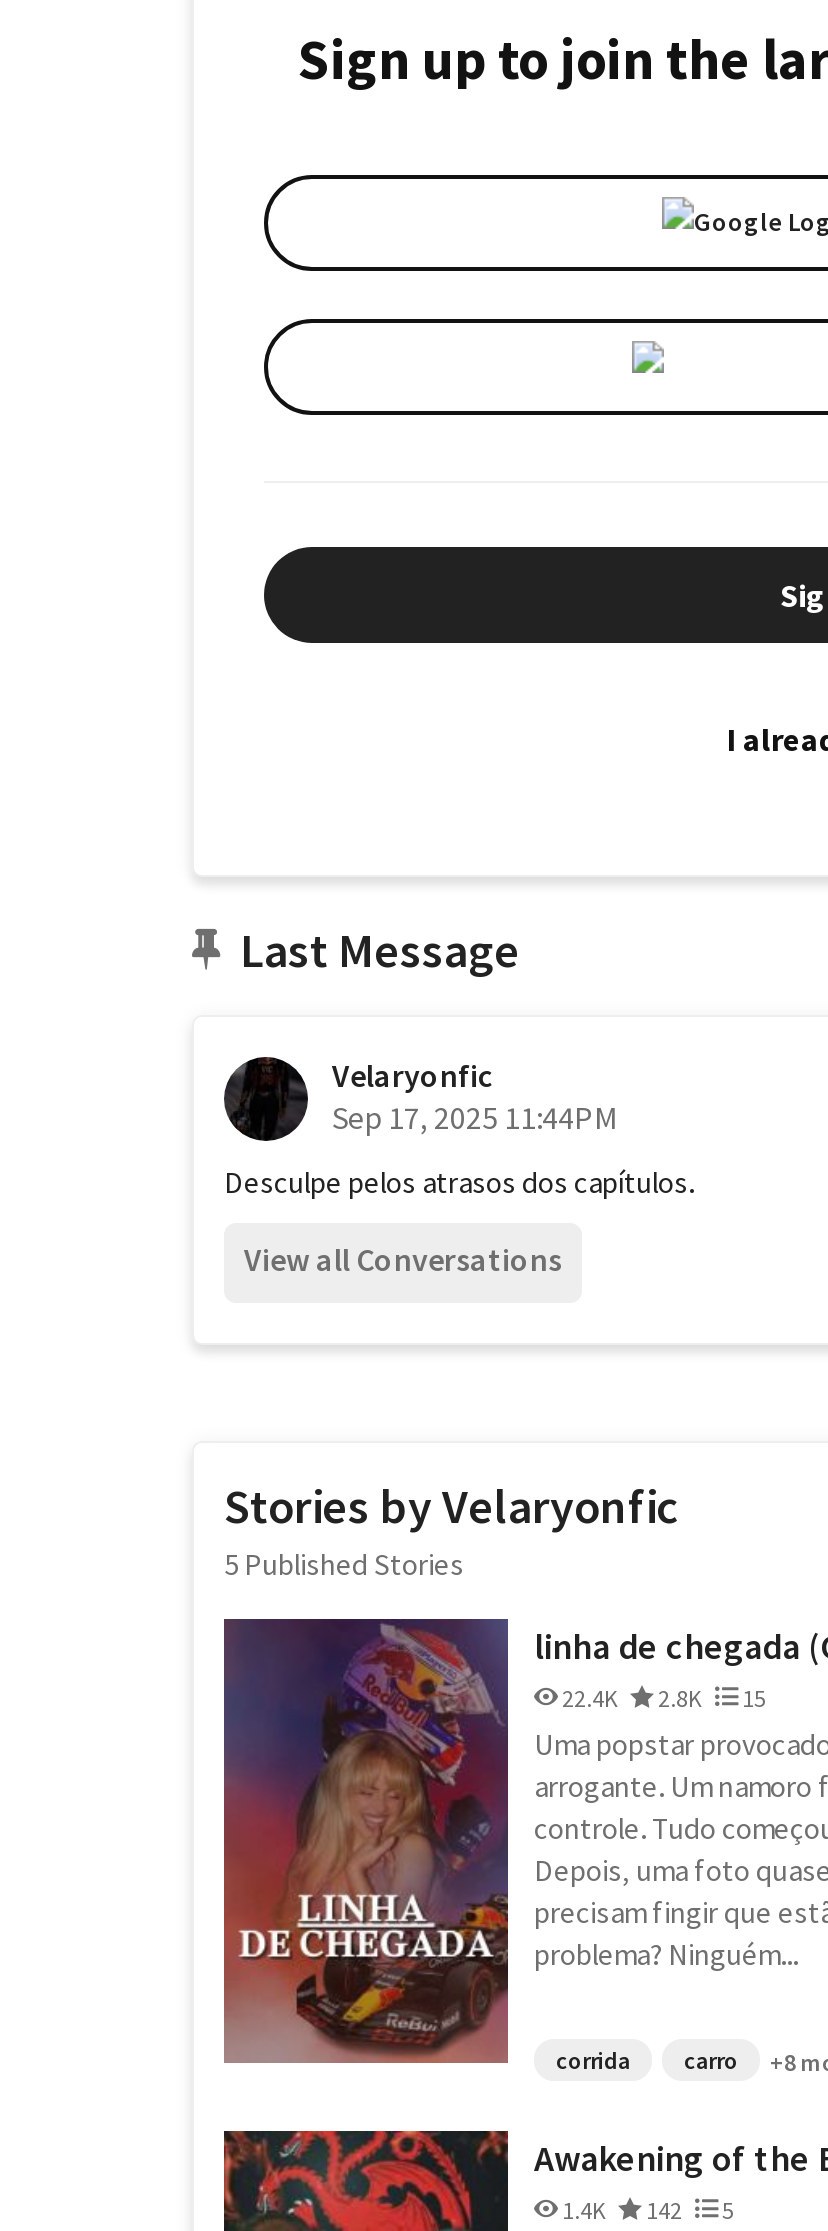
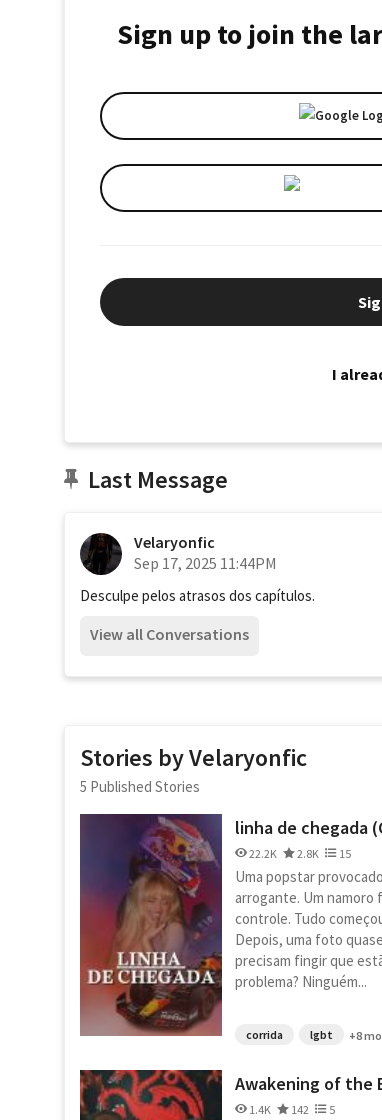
[558,1683,766,1713] 22.4K 2.8K 15 -> [247,846,351,861] 22.2K 2.8K 15
[684,2045,738,2075] carro -> [310,1027,333,1042] lgbt

